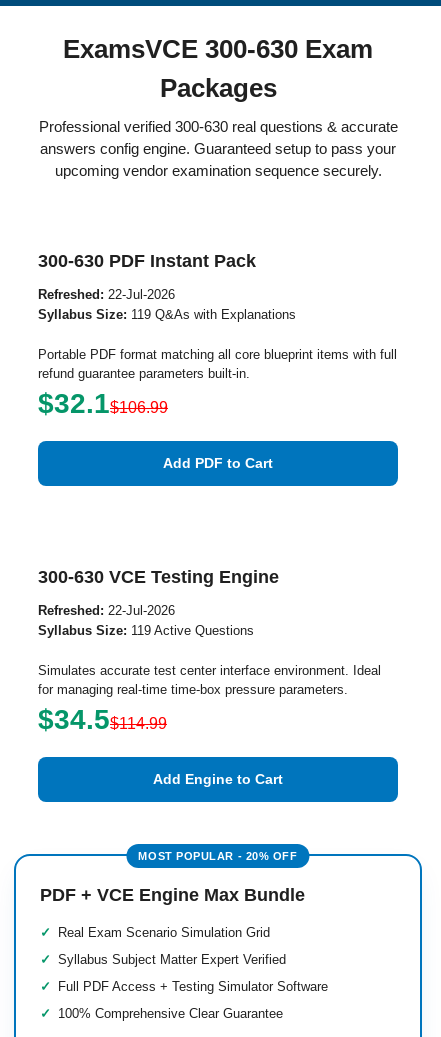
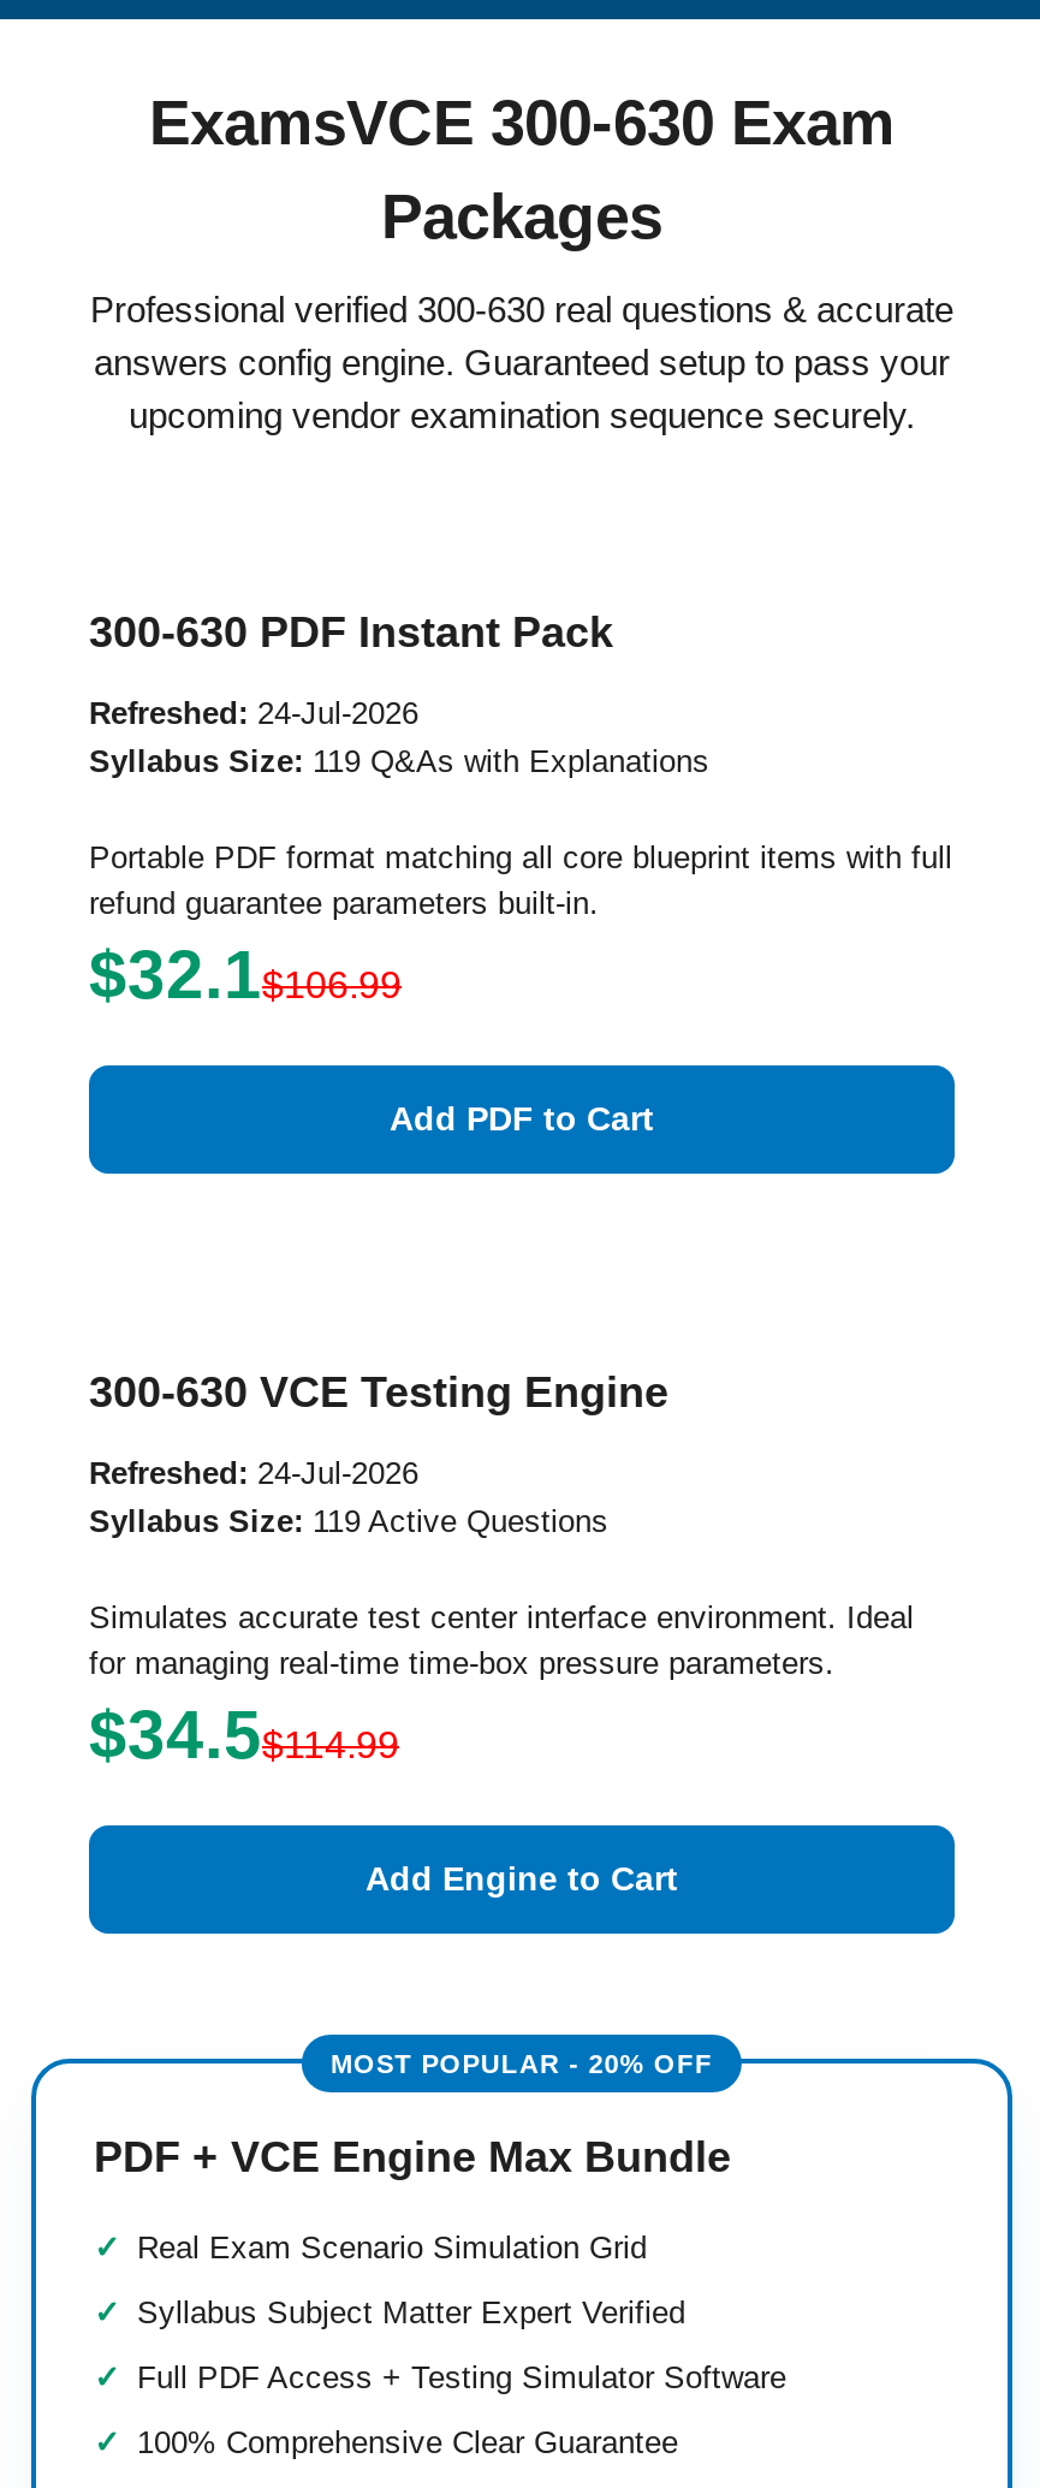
[38,287,175,302] Refreshed: 22-Jul-2026 -> [89,695,418,731] Refreshed: 24-Jul-2026
[38,603,175,618] Refreshed: 22-Jul-2026 -> [89,1455,418,1491] Refreshed: 24-Jul-2026

